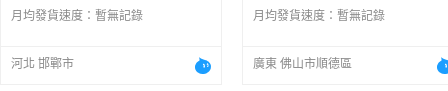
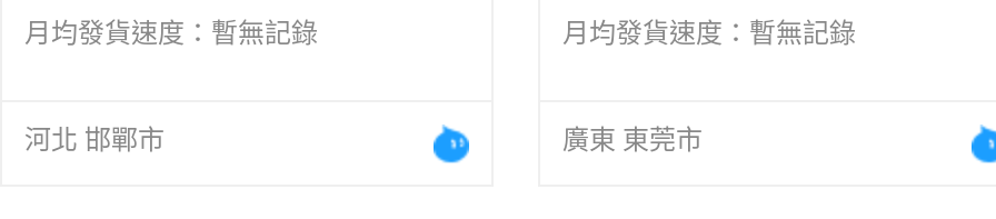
[253,57,352,71] 廣東 佛山市順德區 -> [562,125,703,156] 廣東 東莞市

